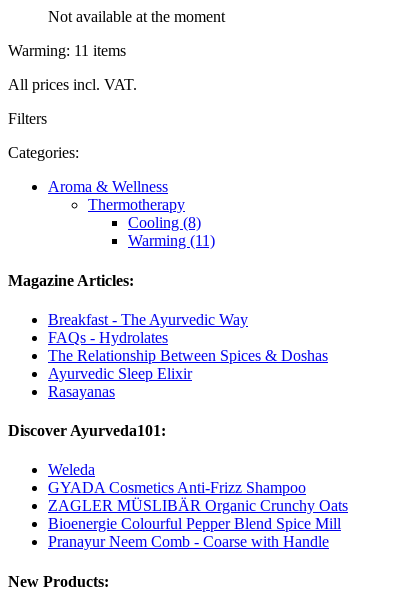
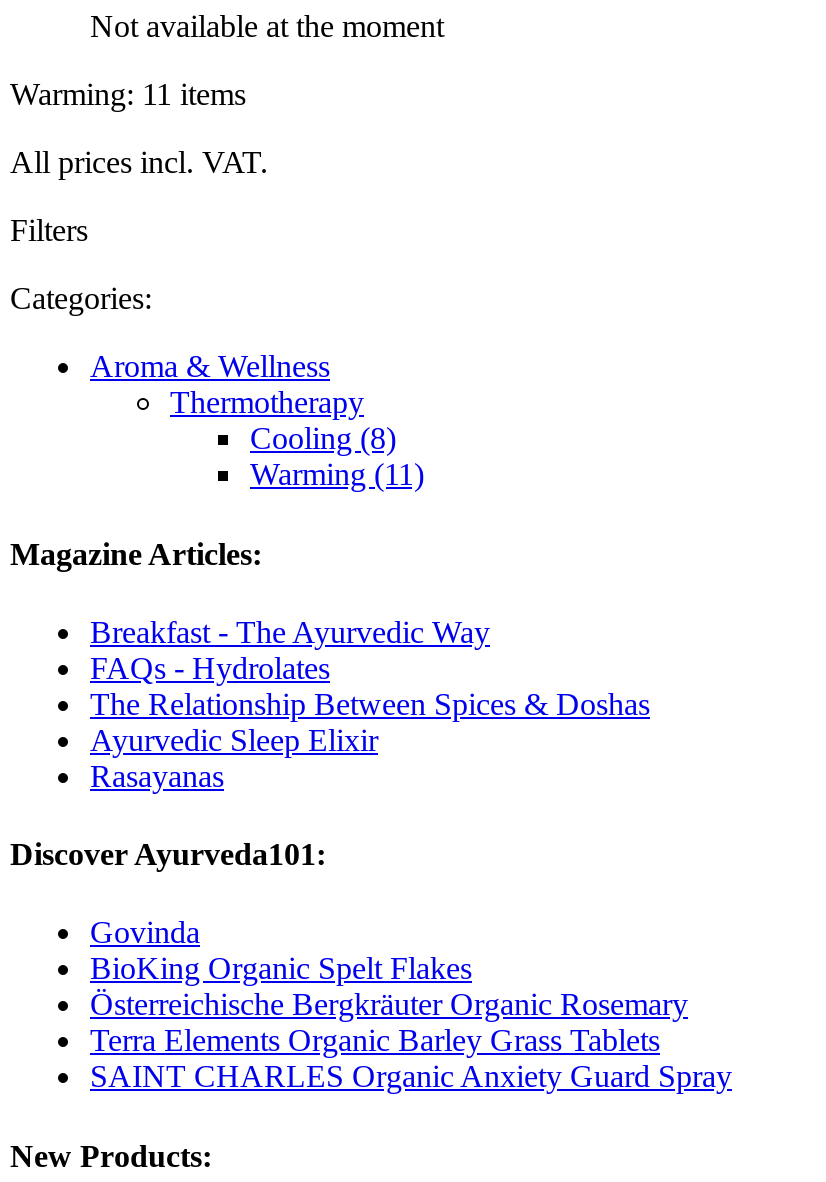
[48,461,348,550] Weleda | GYADA Cosmetics Anti-Frizz Shampoo | ZAGLER MÜSLIBÄR Organic Crunchy Oats | Bioenergie Colourful Pepper Blend Spice Mill | Pranayur Neem Comb - Coarse with Handle -> [90,916,732,1094] Govinda | BioKing Organic Spelt Flakes | Österreichische Bergkräuter Organic Rosemary | Terra Elements Organic Barley Grass Tablets | SAINT CHARLES Organic Anxiety Guard Spray

